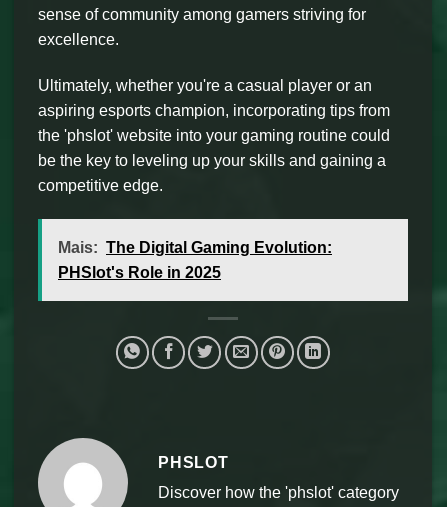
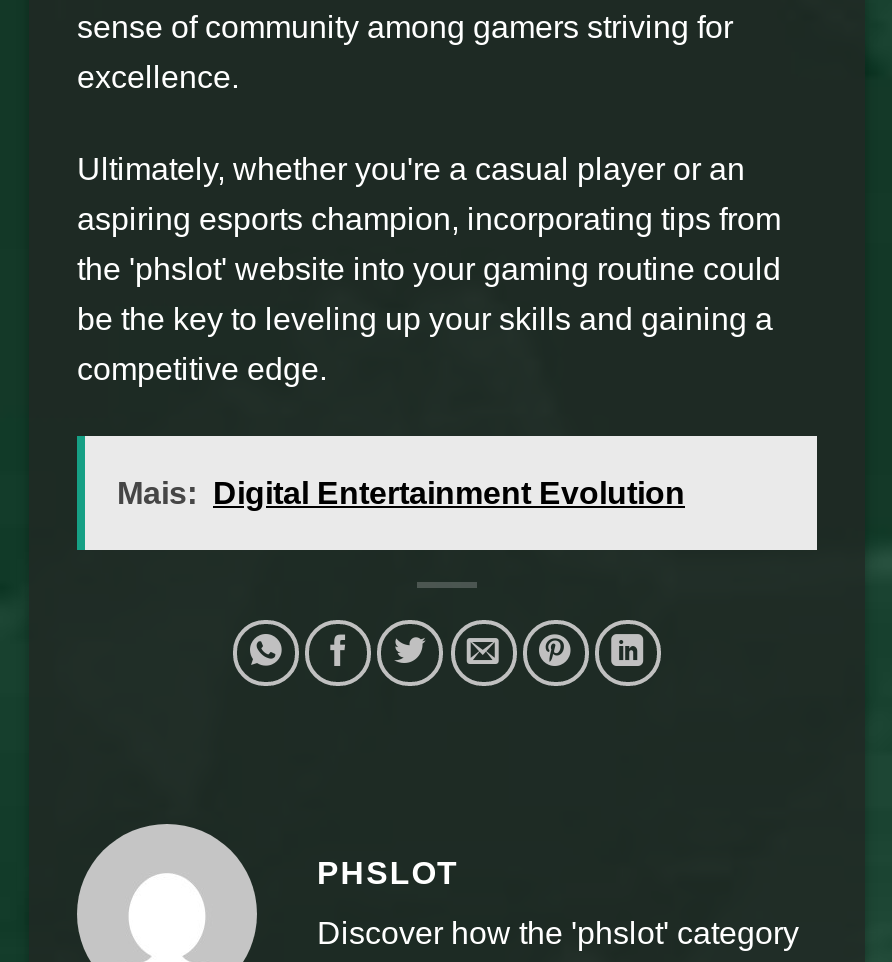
[58,239,332,281] Mais: The Digital Gaming Evolution: | PHSlot's Role in 2025 -> [117,475,685,509] Mais: Digital Entertainment Evolution

